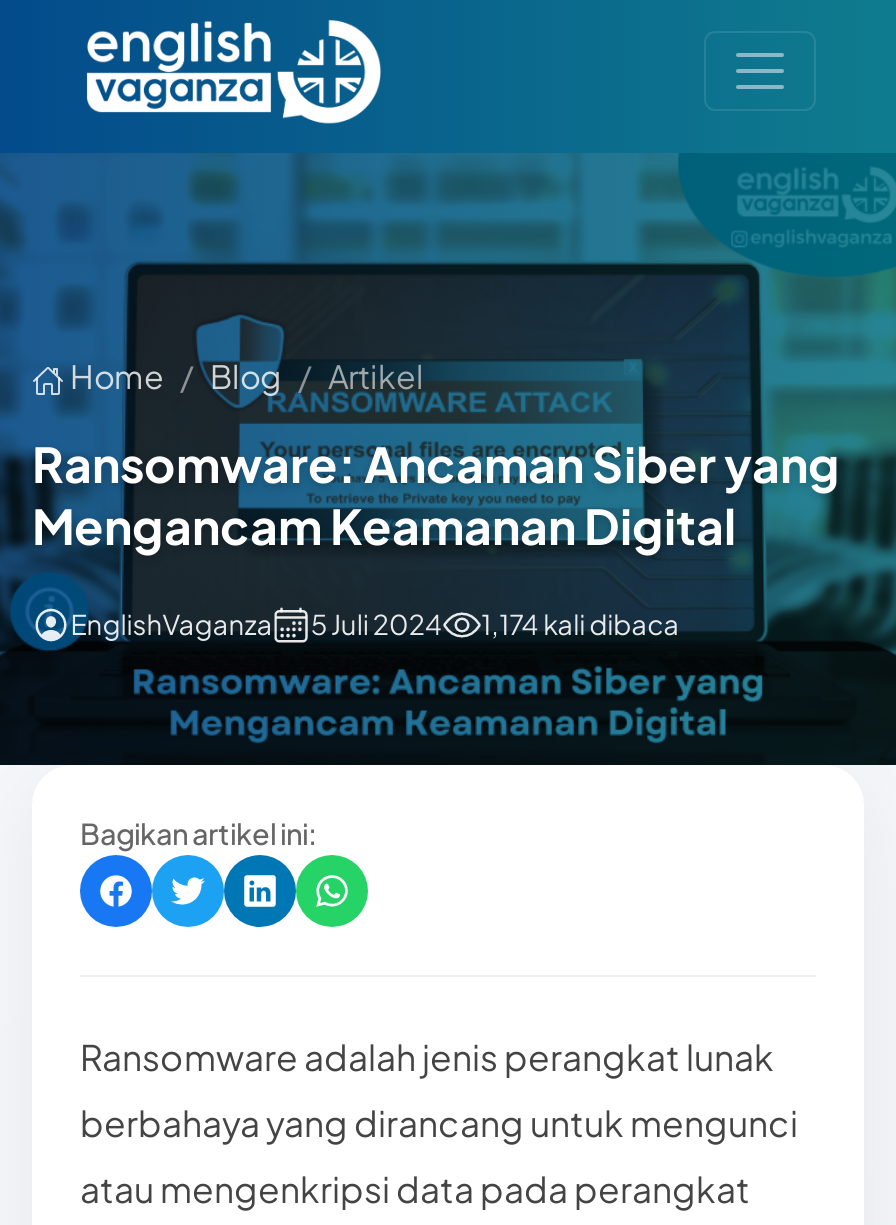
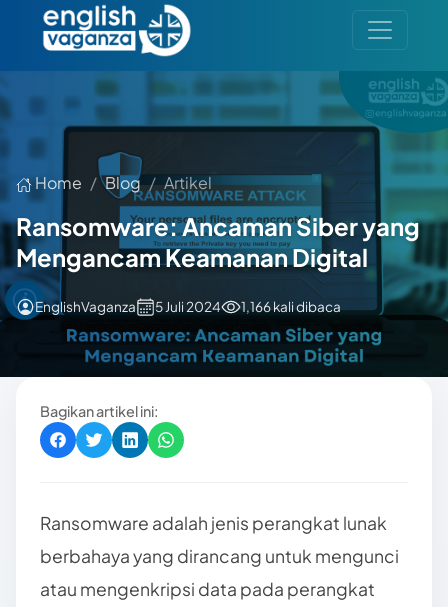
[70,607,679,641] EnglishVaganza 5 Juli 2024 1,174 kali dibaca -> [35,298,341,315] EnglishVaganza 5 Juli 2024 1,166 kali dibaca

